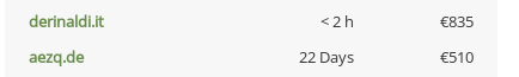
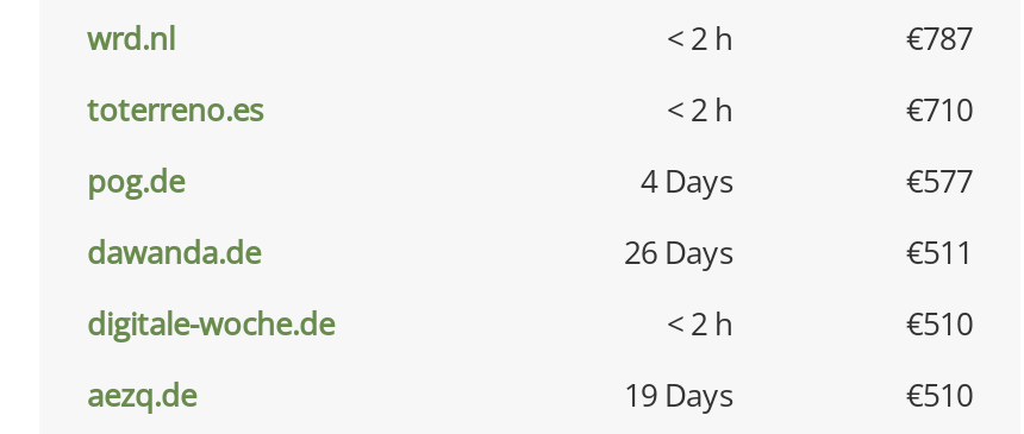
[29,11,104,32] derinaldi.it -> [87,17,175,59] wrd.nl
[440,11,474,32] €835 -> [87,17,973,345] €787 | toterreno.es | < 2 h | €710 | pog.de | 4 Days | €577 | dawanda.de | 26 Days | €511 | digitale-woche.de | < 2 h | €510
[298,46,353,68] 22 Days -> [624,373,733,416] 19 Days

